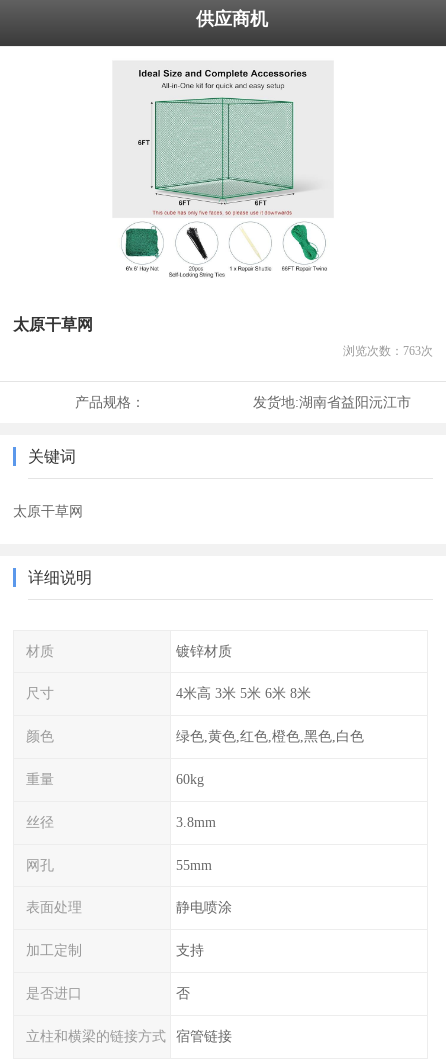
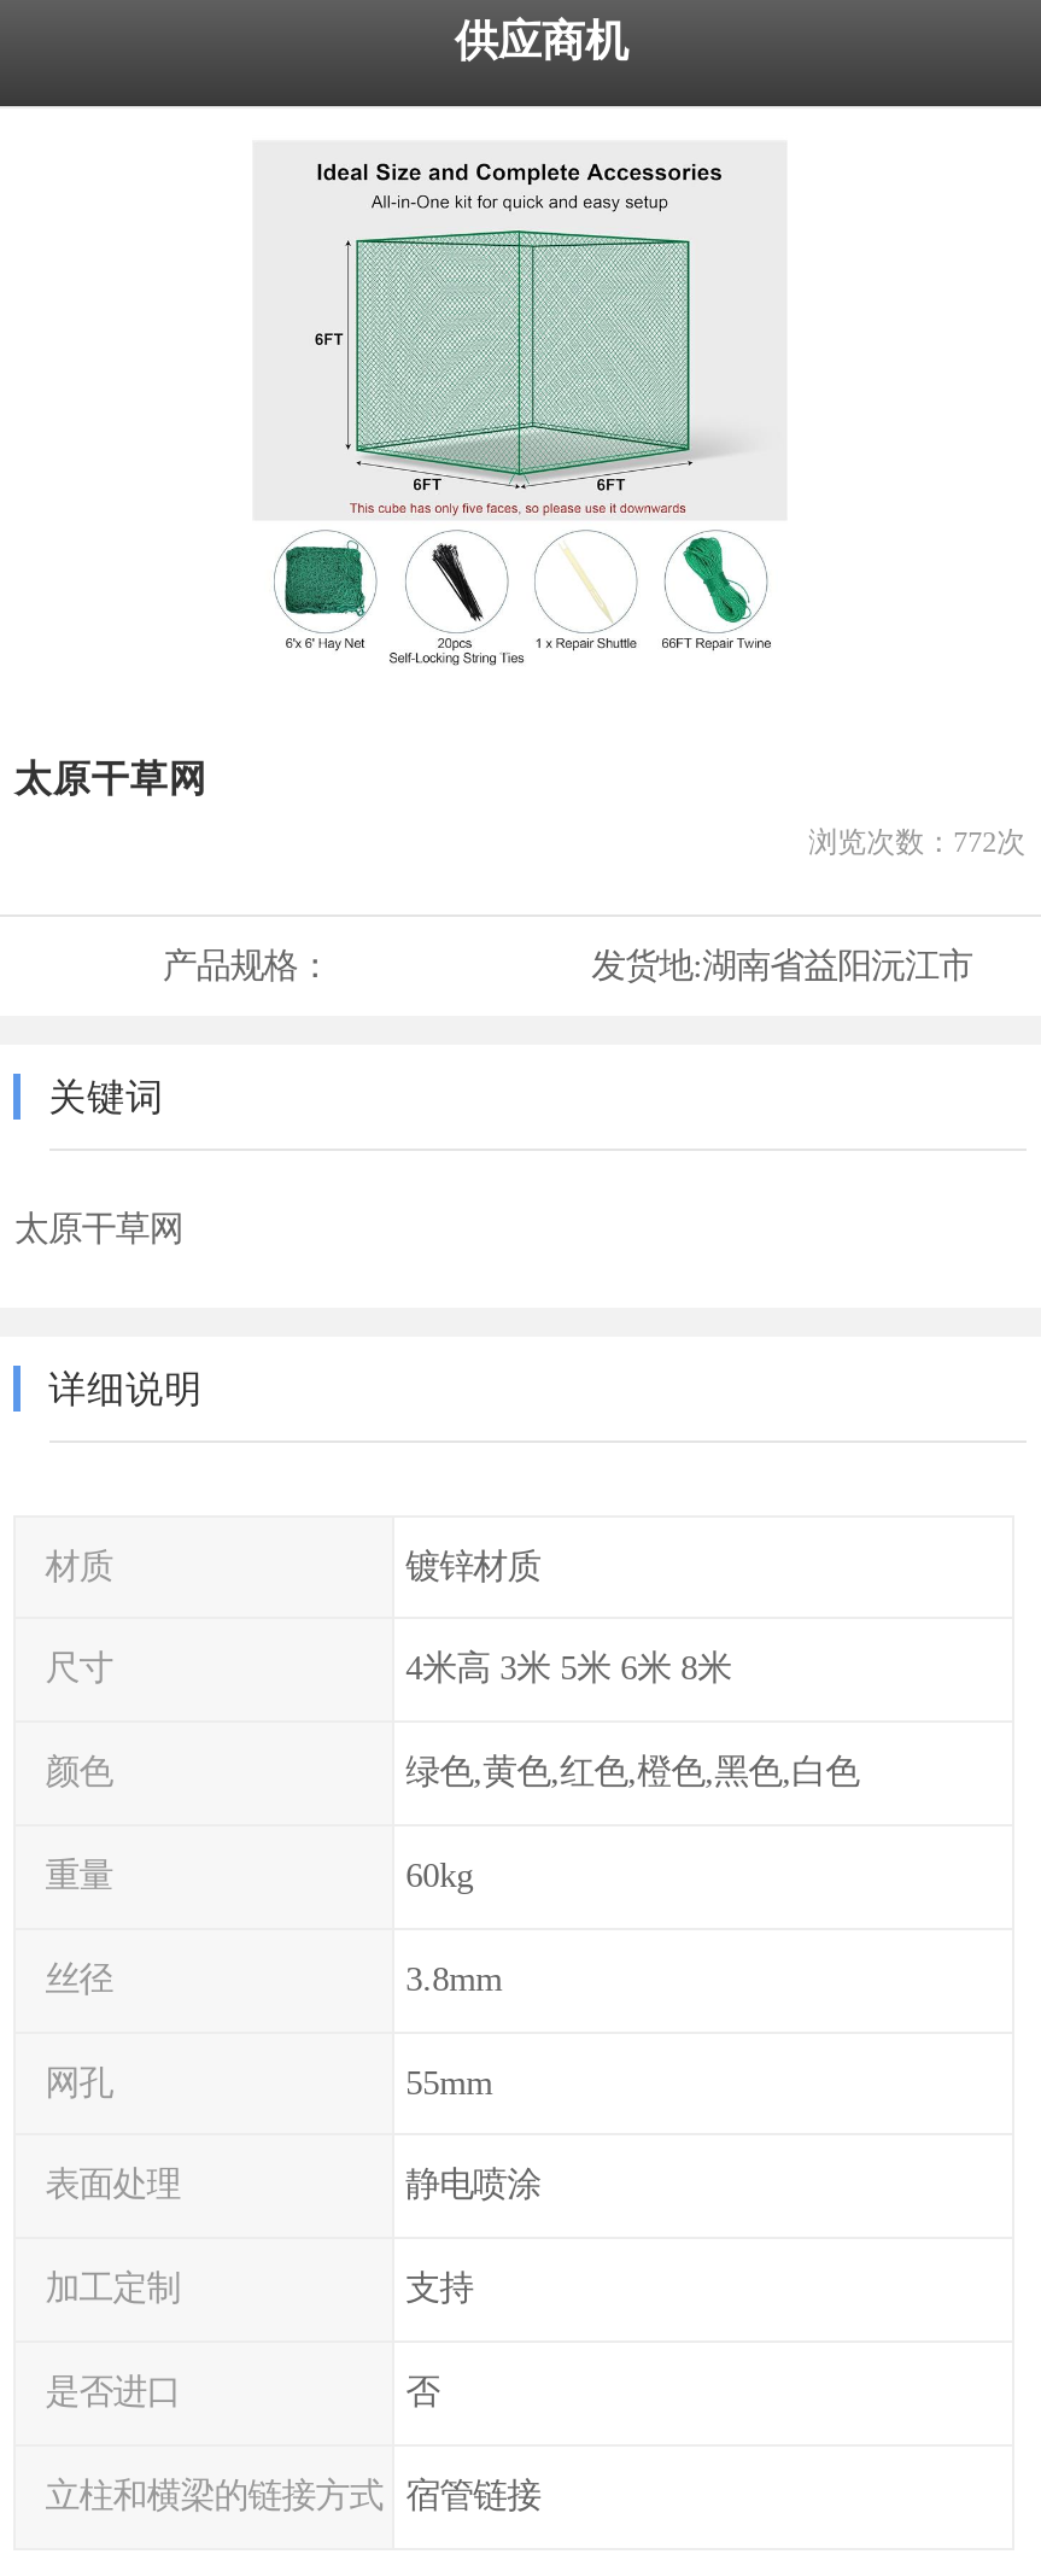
[343,344,433,358] 浏览次数：763次 -> [809,824,1026,858] 浏览次数：772次

